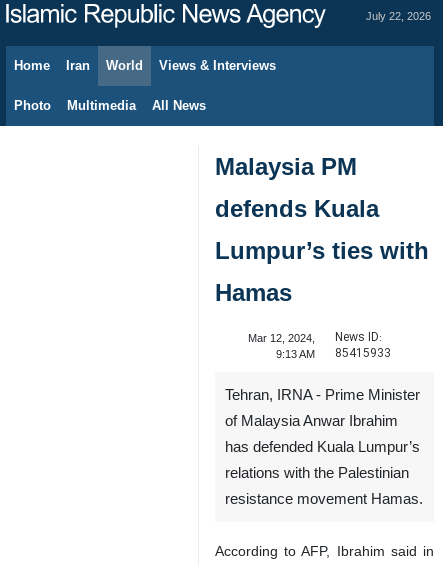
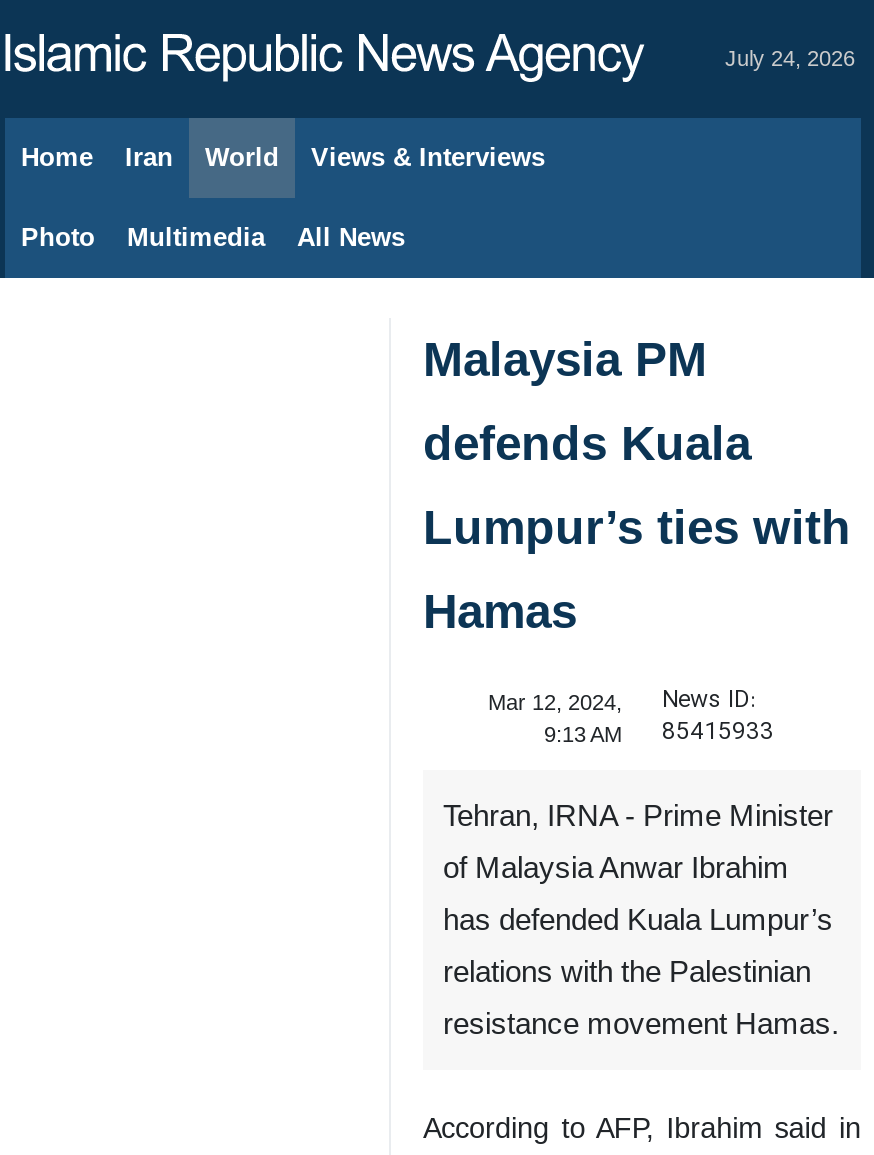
[366,10,431,22] July 22, 2026 -> [725,46,855,70] July 24, 2026

